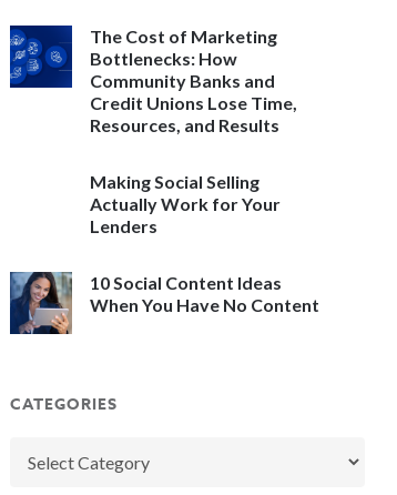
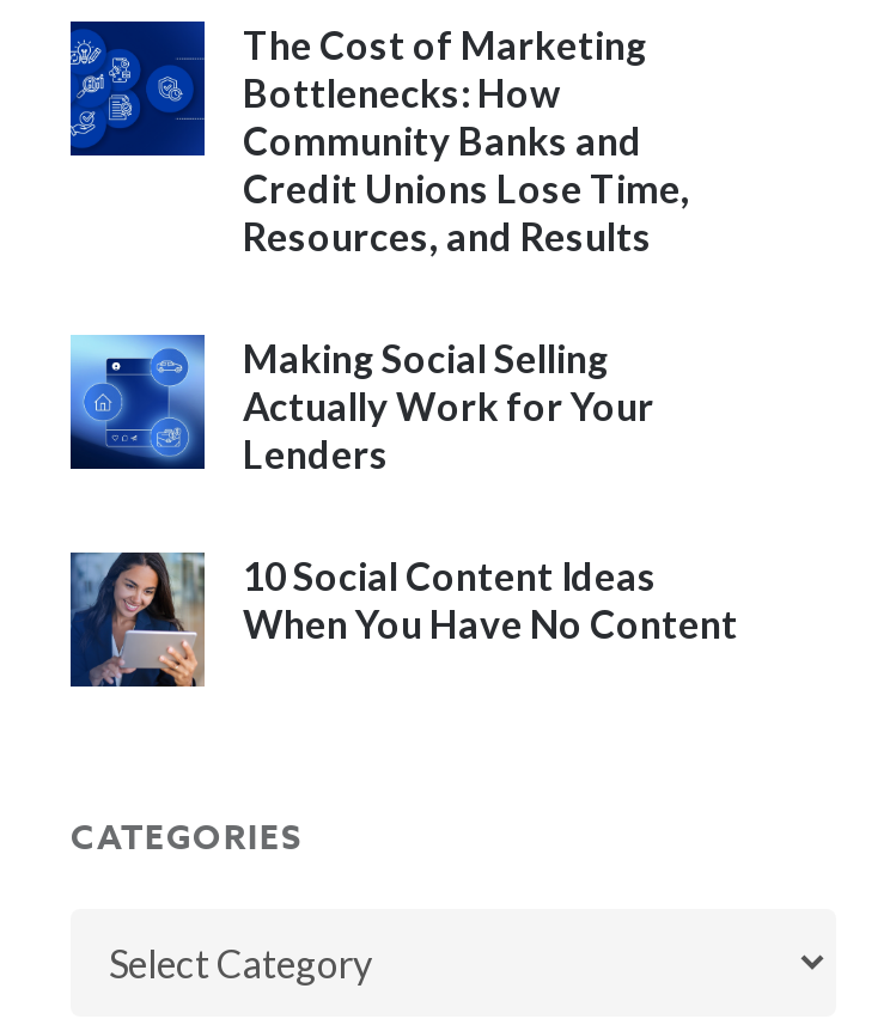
none -> [68,332,207,471] [image]

